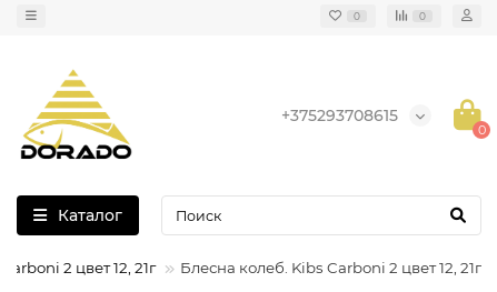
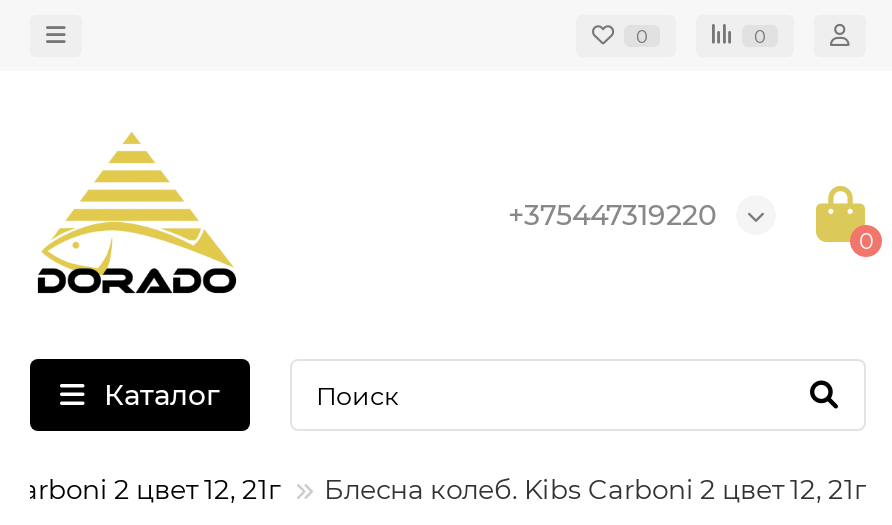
[281,106,398,126] +375293708615 -> [508,197,716,233] +375447319220

